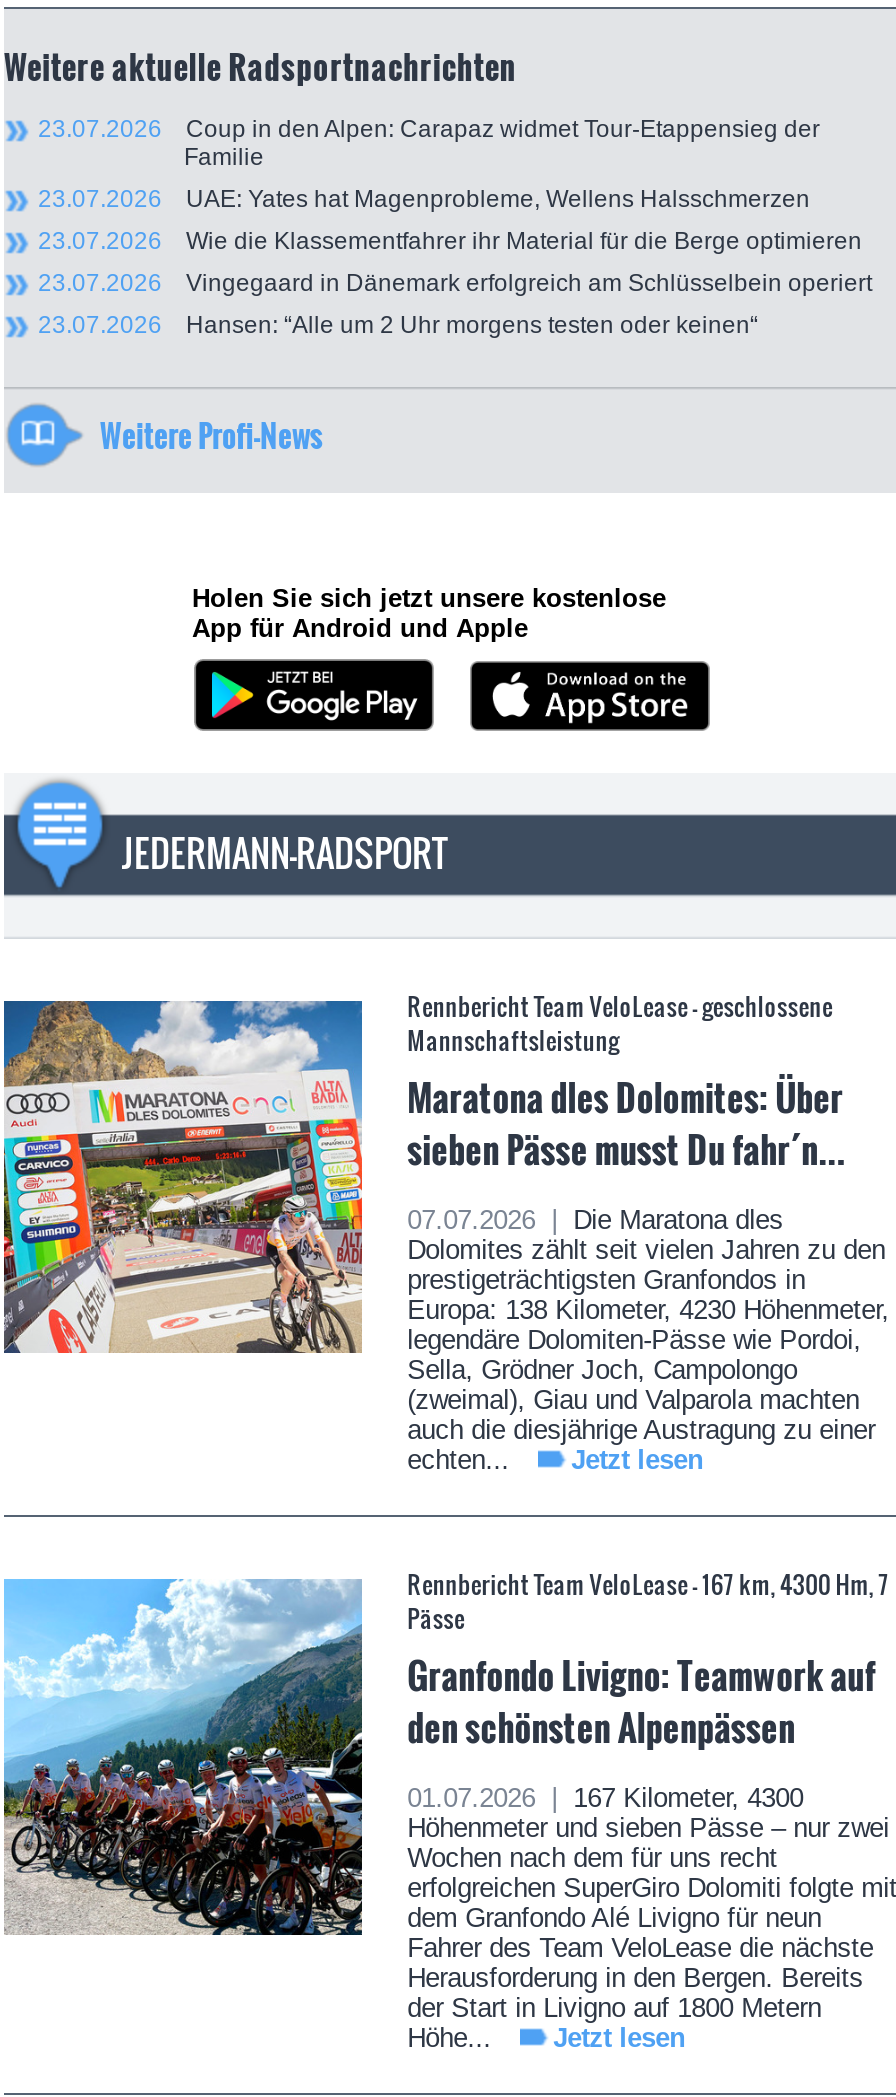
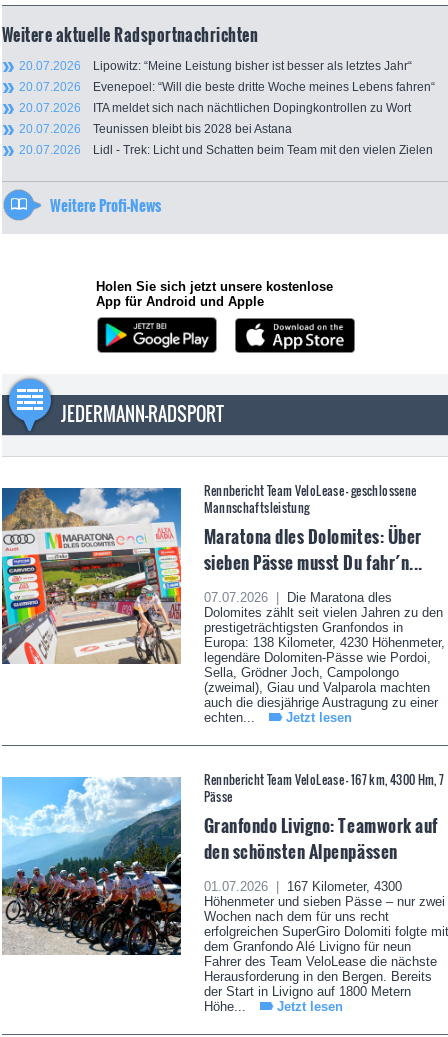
[38,116,820,172] 23.07.2026 Coup in den Alpen: Carapaz widmet Tour-Etappensieg der | Familie -> [19,59,412,73] 20.07.2026 Lipowitz: “Meine Leistung bisher ist besser als letztes Jahr“
[38,186,810,214] 23.07.2026 UAE: Yates hat Magenprobleme, Wellens Halsschmerzen -> [19,80,435,94] 20.07.2026 Evenepoel: “Will die beste dritte Woche meines Lebens fahren“
[38,228,862,256] 23.07.2026 Wie die Klassementfahrer ihr Material für die Berge optimieren -> [19,101,411,115] 20.07.2026 ITA meldet sich nach nächtlichen Dopingkontrollen zu Wort
[38,270,872,298] 23.07.2026 Vingegaard in Dänemark erfolgreich am Schlüsselbein operiert -> [19,122,292,136] 20.07.2026 Teunissen bleibt bis 2028 bei Astana
[38,312,758,340] 23.07.2026 Hansen: “Alle um 2 Uhr morgens testen oder keinen“ -> [19,143,433,157] 20.07.2026 Lidl - Trek: Licht und Schatten beim Team mit den vielen Zielen

